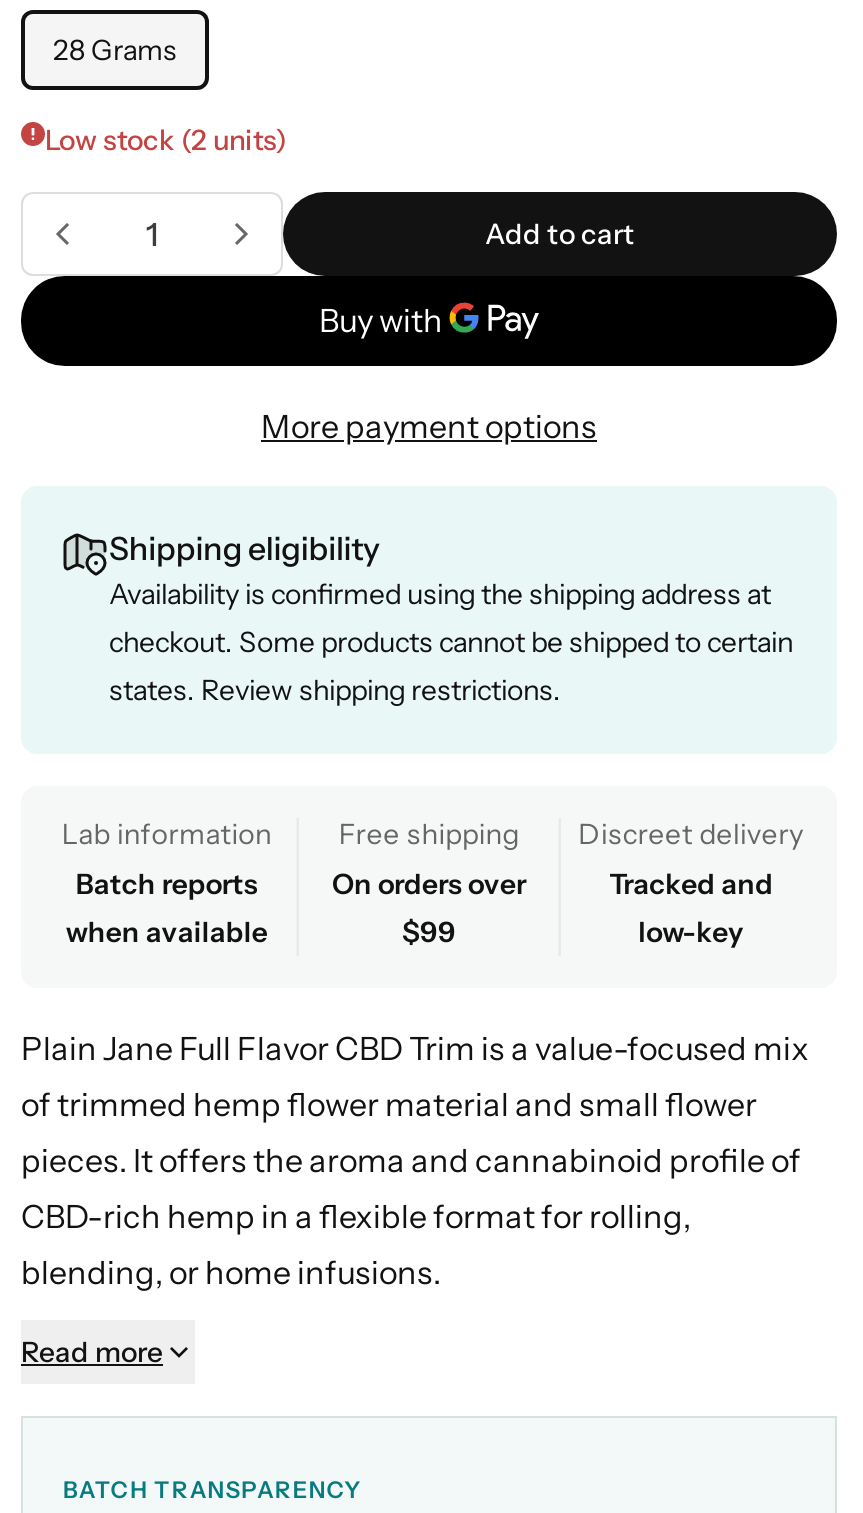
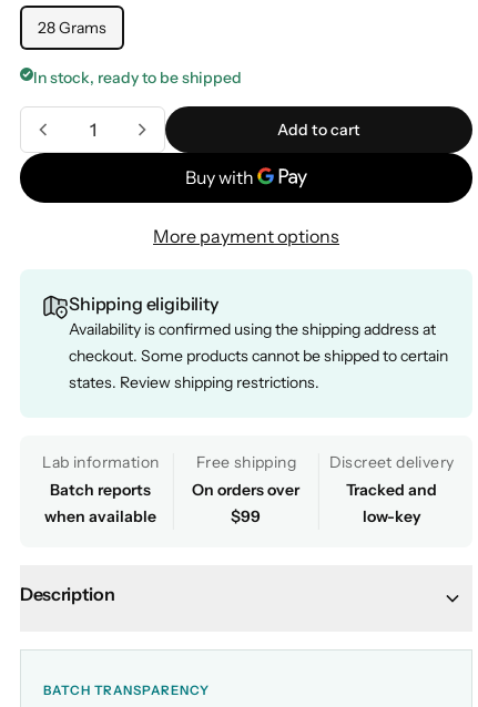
[45,123,287,159] Low stock (2 units) -> [33,68,242,88] In stock, ready to be shipped
[21,1027,809,1370] Plain Jane Full Flavor CBD Trim is a value-focused mix | of trimmed hemp flower material and small flower | pieces. It offers the aroma and cannabinoid profile of | CBD-rich hemp in a flexible format for rolling, | blending, or home infusions. | Read more -> [20,583,115,605] Description

